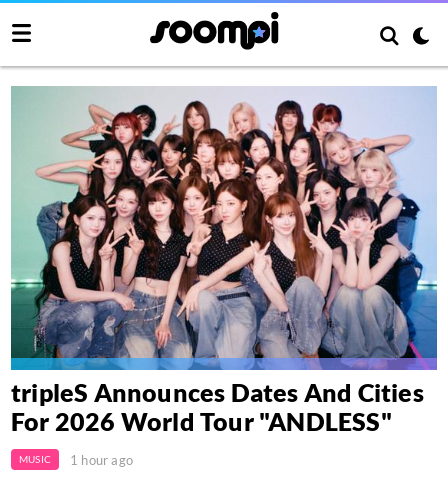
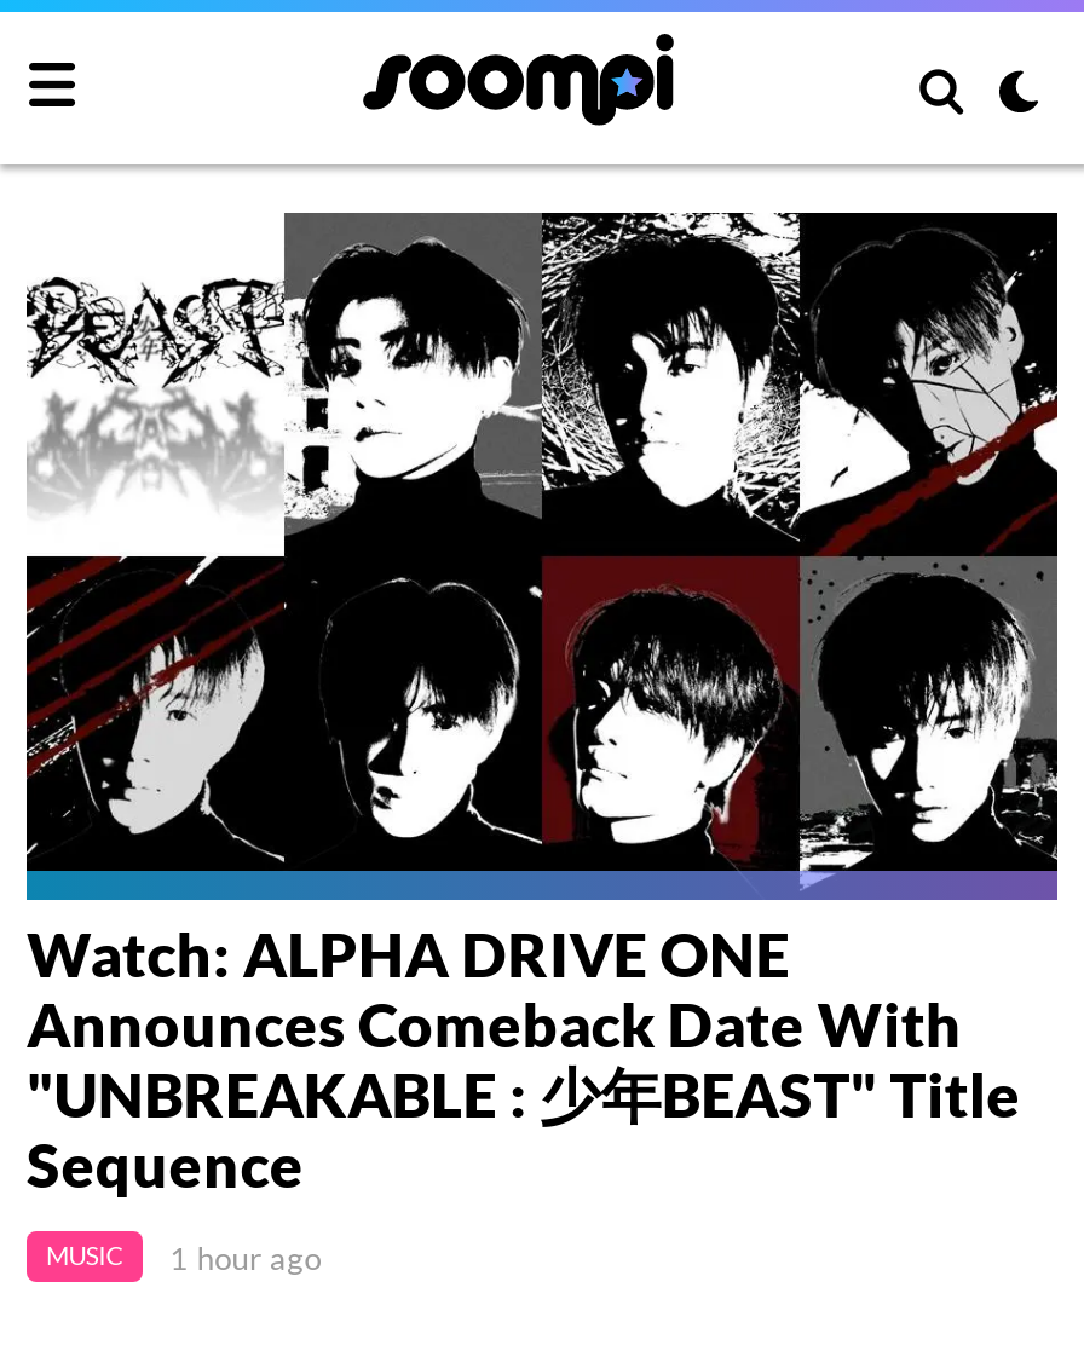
[10,85,438,436] [image] | tripleS Announces Dates And Cities | For 2026 World Tour "ANDLESS" -> [24,210,1060,1199] [image] | Watch: ALPHA DRIVE ONE | Announces Comeback Date With | "UNBREAKABLE : 少年BEAST" Title | Sequence

